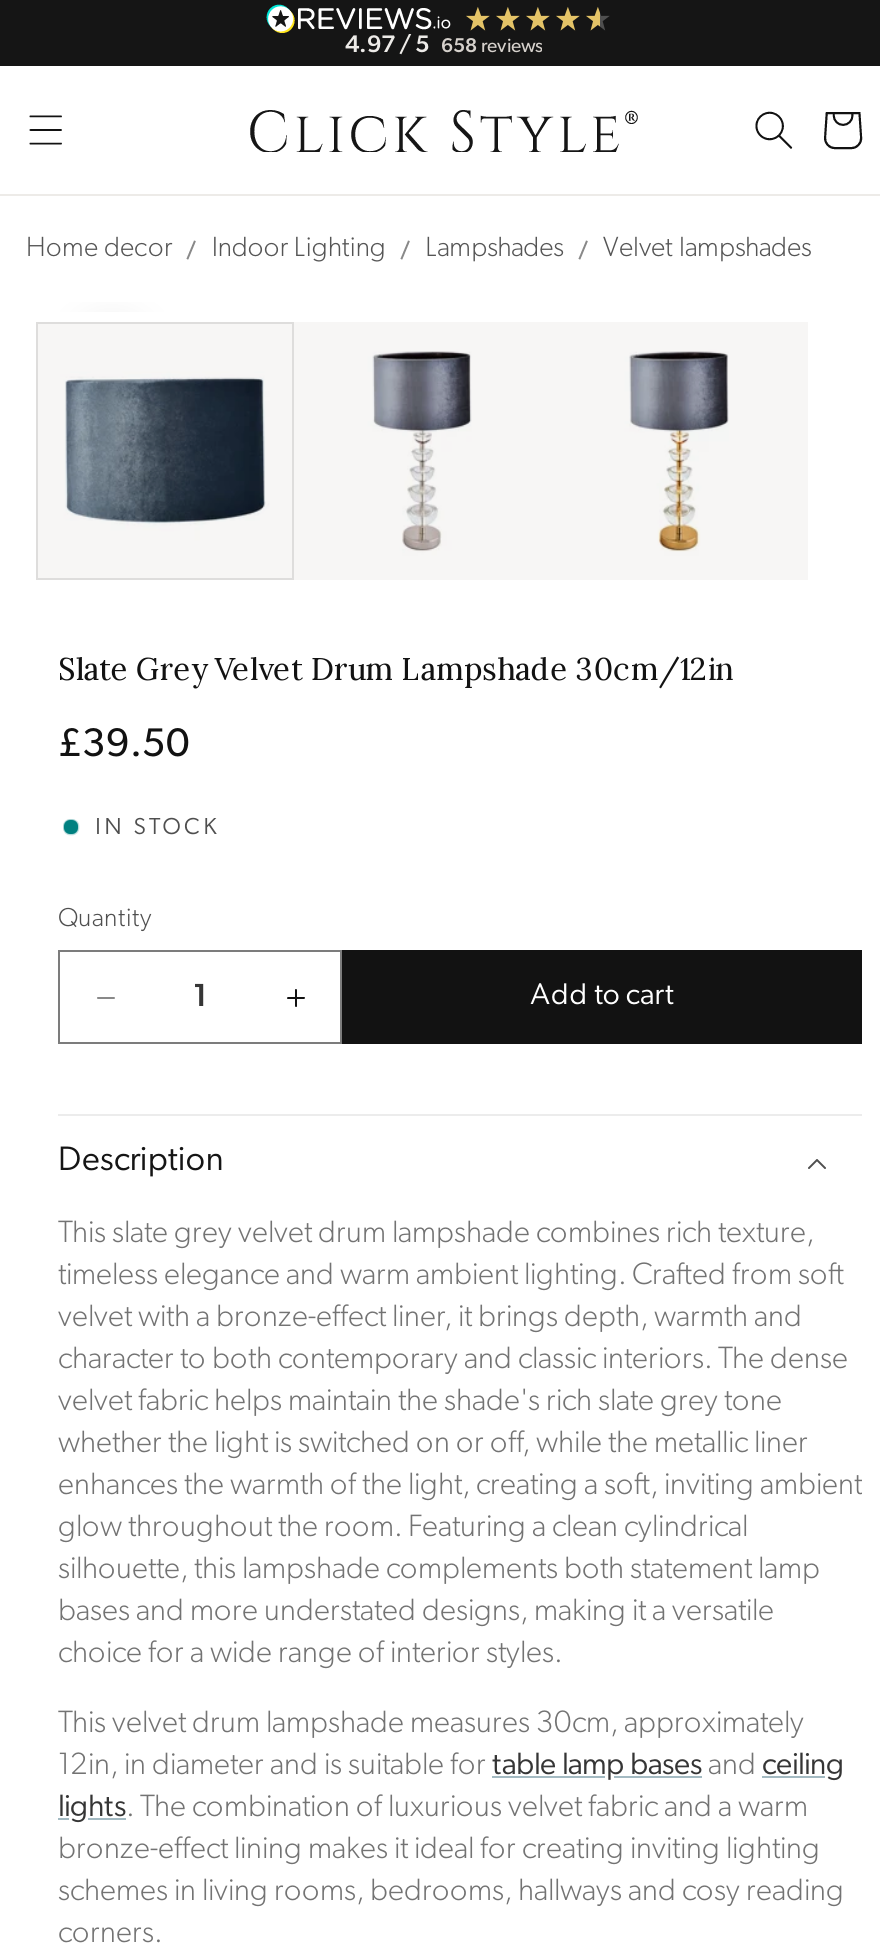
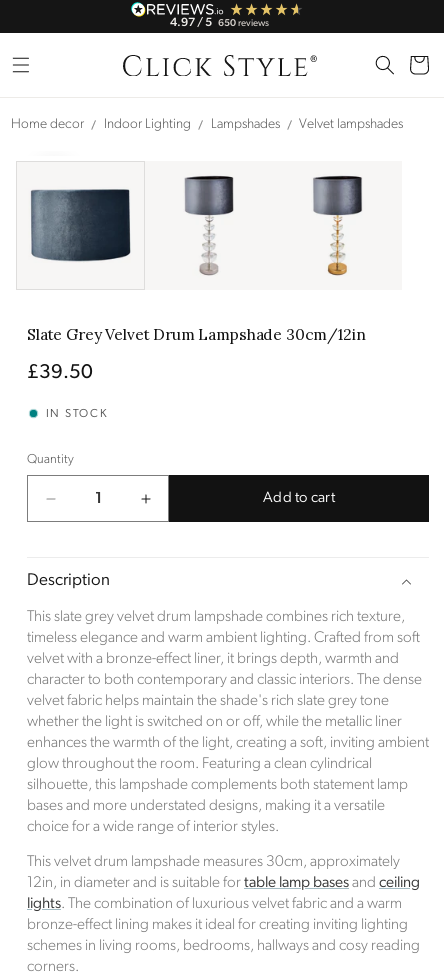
[345,34,543,58] 4.97 / 5 658 reviews -> [170,17,269,29] 4.97 / 5 650 reviews

